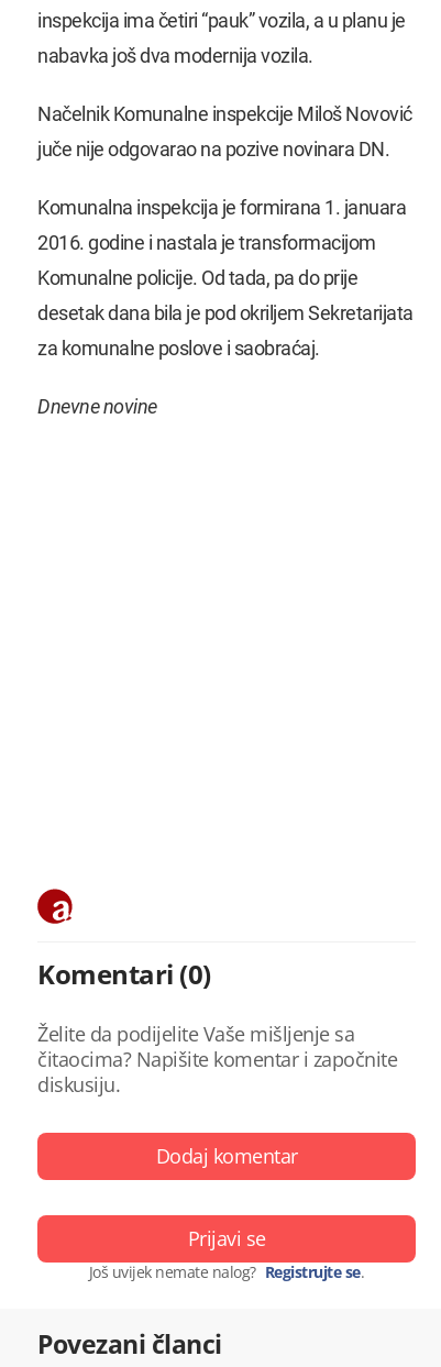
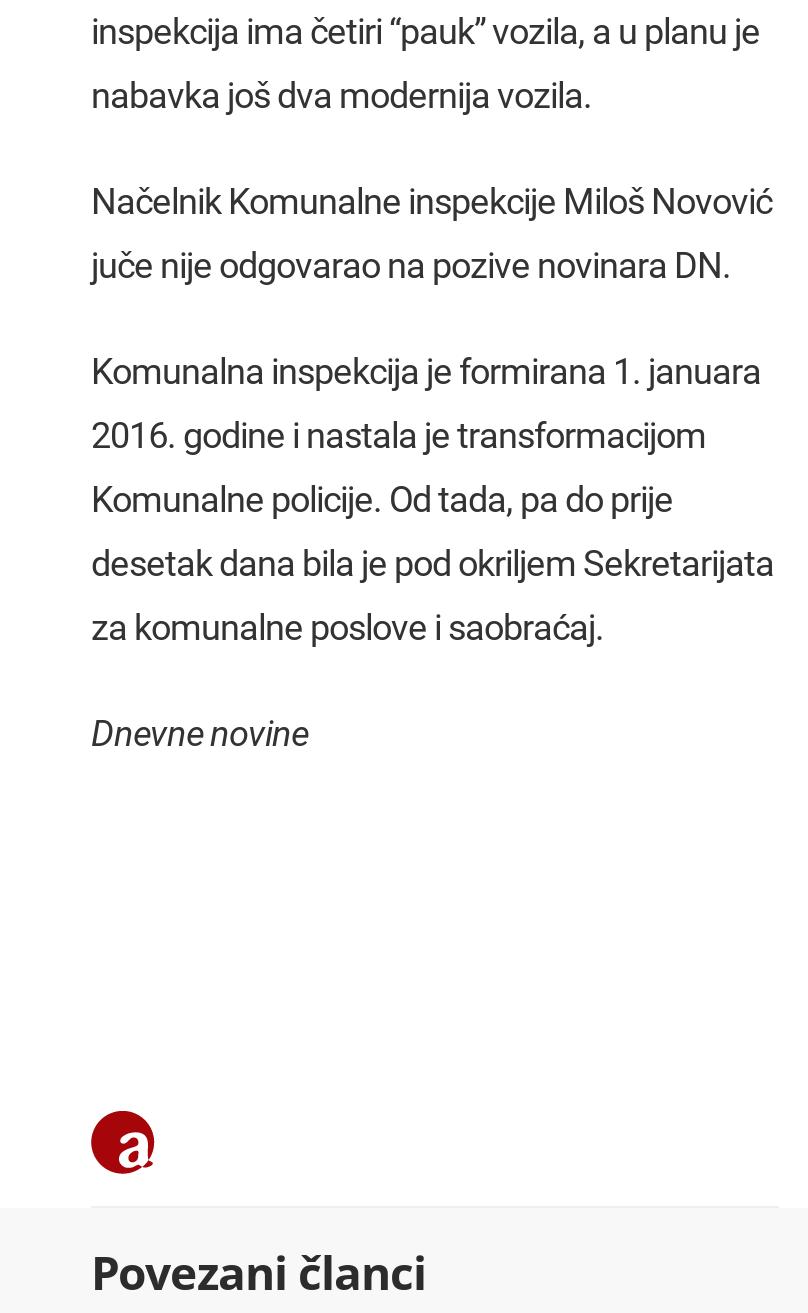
moved [36,888,74,925] -> [89,1108,155,1176]: [image]
[37,956,397,1282] Komentari (0) | Želite da podijelite Vaše mišljenje sa | čitaocima? Napišite komentar i započnite | diskusiju. | Dodaj komentar | Prijavi se | Još uvijek nemate nalog? Registrujte se. -> none

